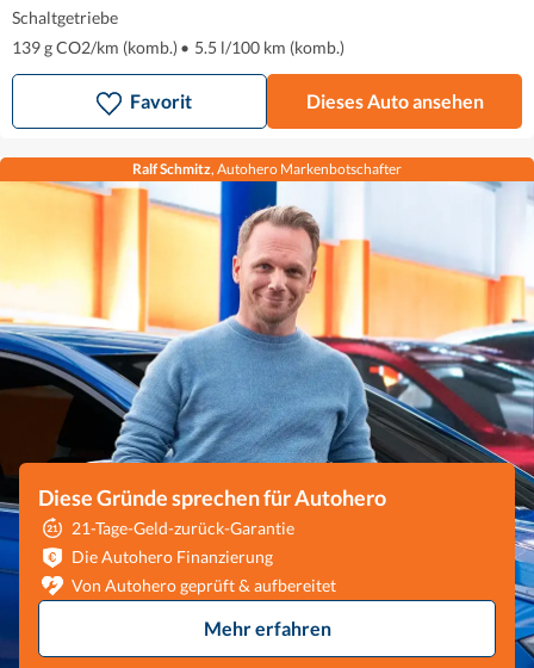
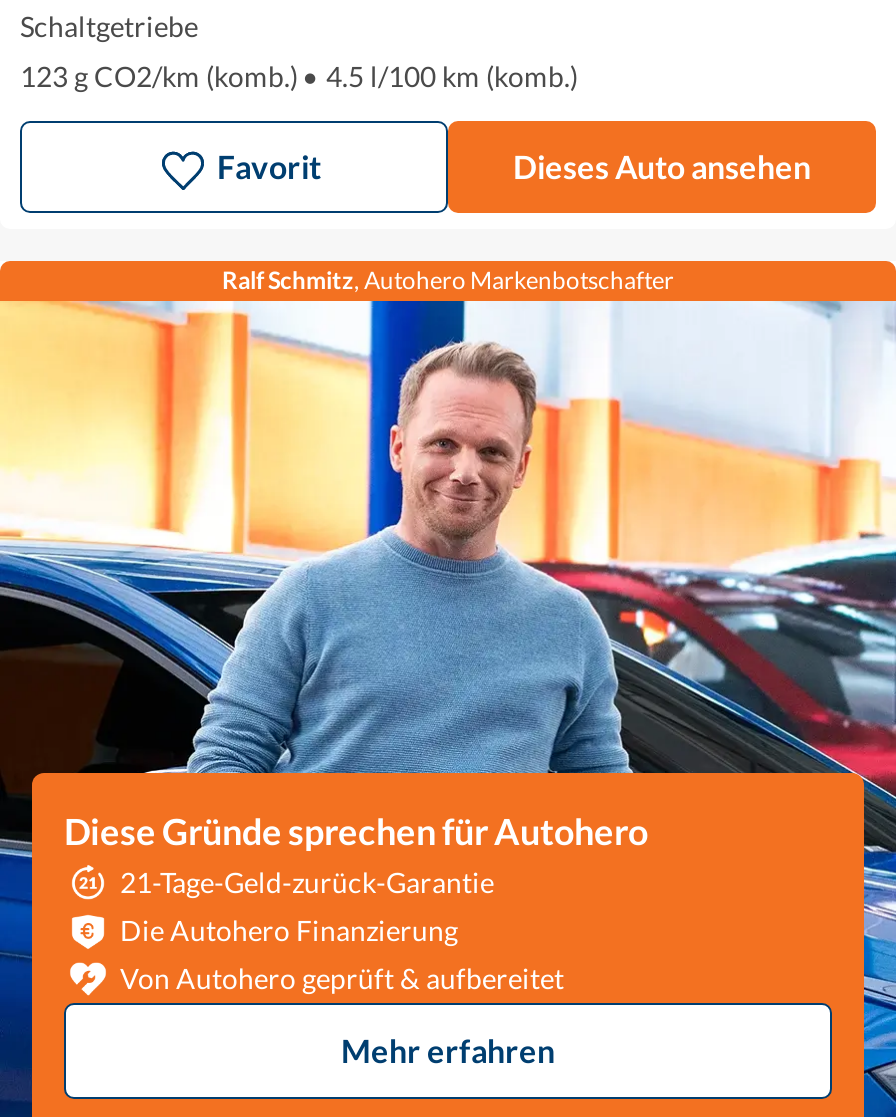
[12,37,344,57] 139 g CO2/km (komb.) • 5.5 l/100 km (komb.) -> [20,59,578,93] 123 g CO2/km (komb.) • 4.5 l/100 km (komb.)

